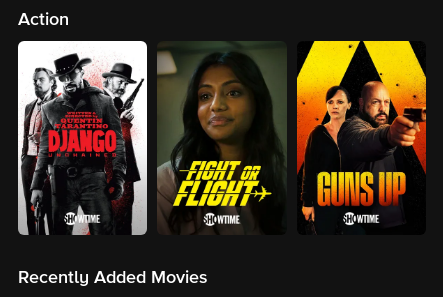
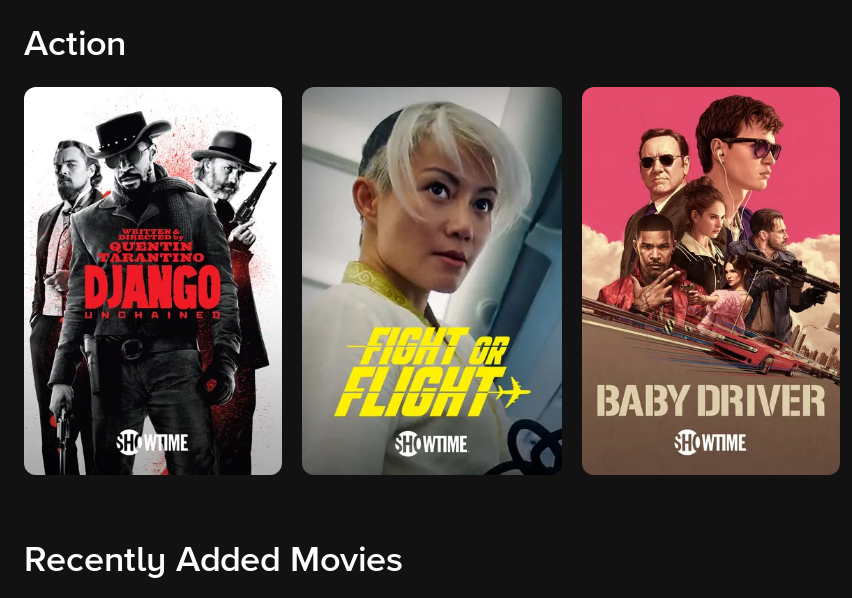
[157,41,287,234] [image] -> [300,85,564,475] [image]
[296,40,427,235] [image] -> [580,85,842,475] [image]

